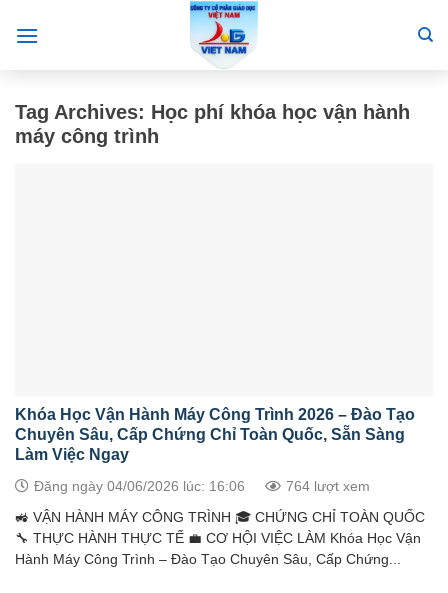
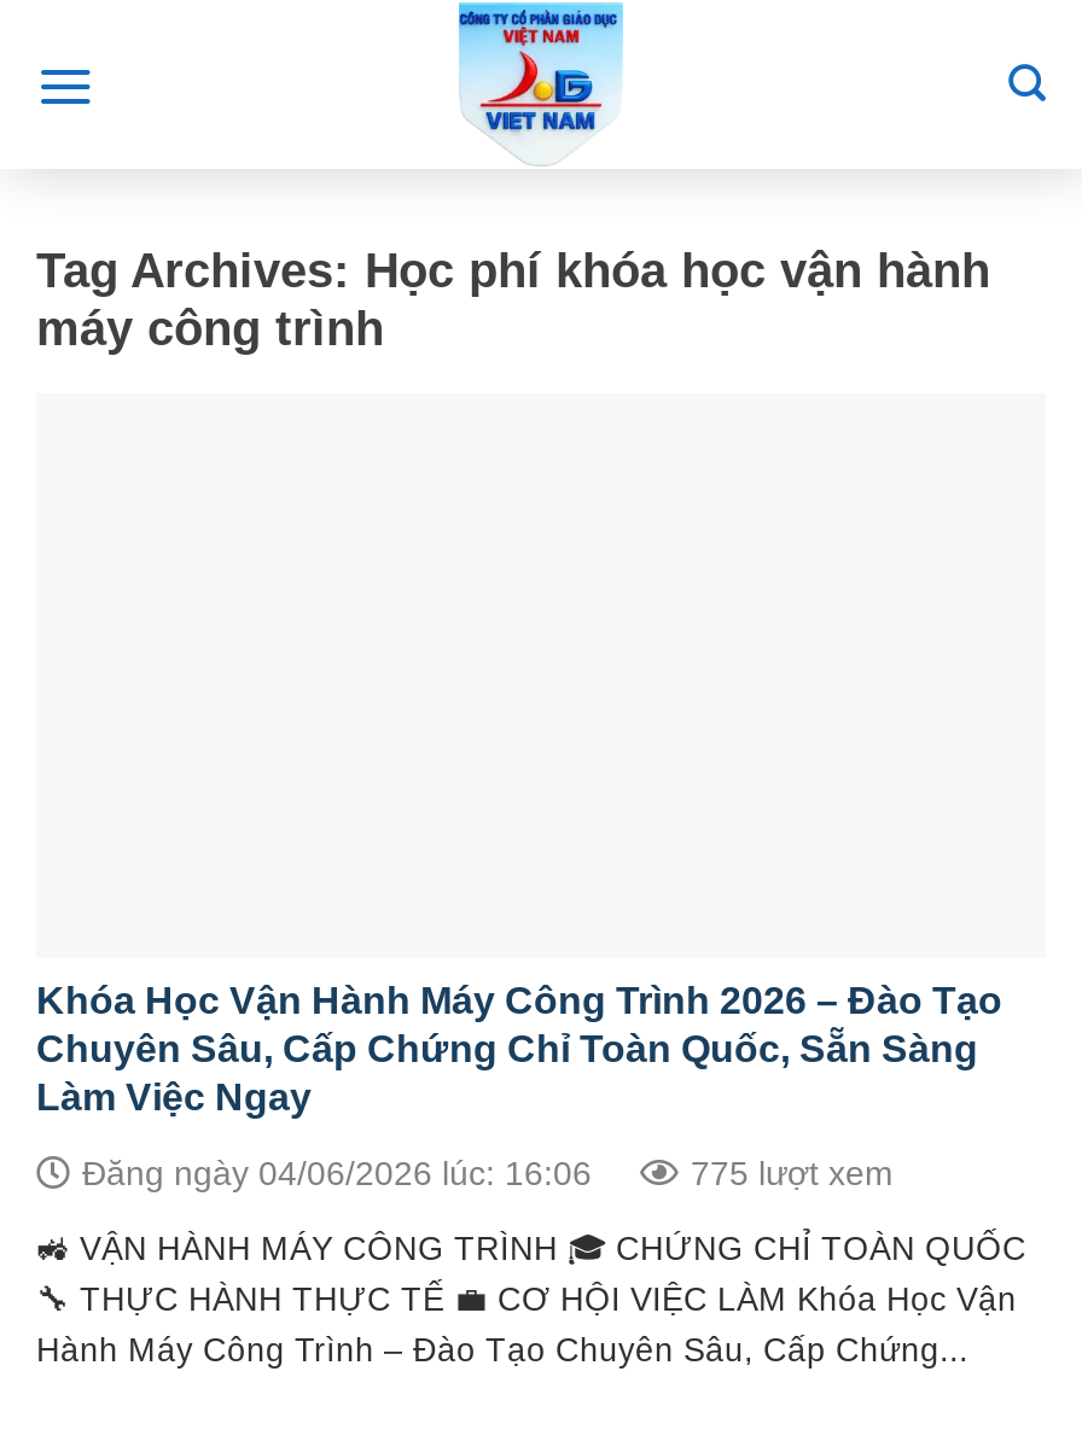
[286,478,370,494] 764 lượt xem -> [691,1154,894,1193] 775 lượt xem

